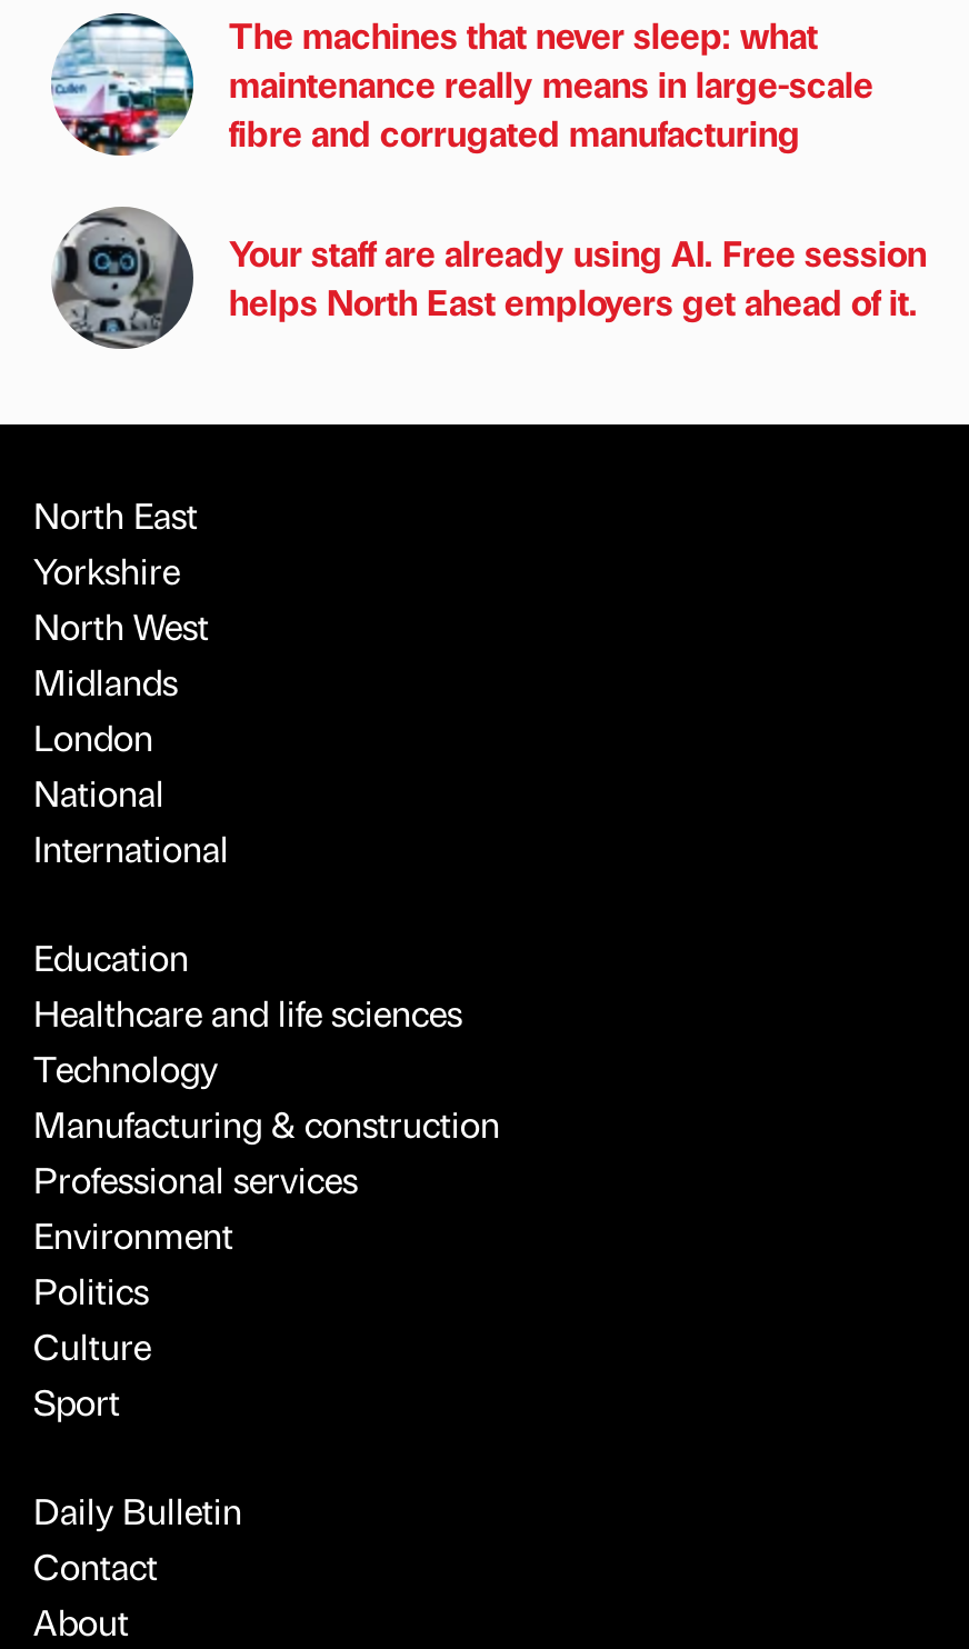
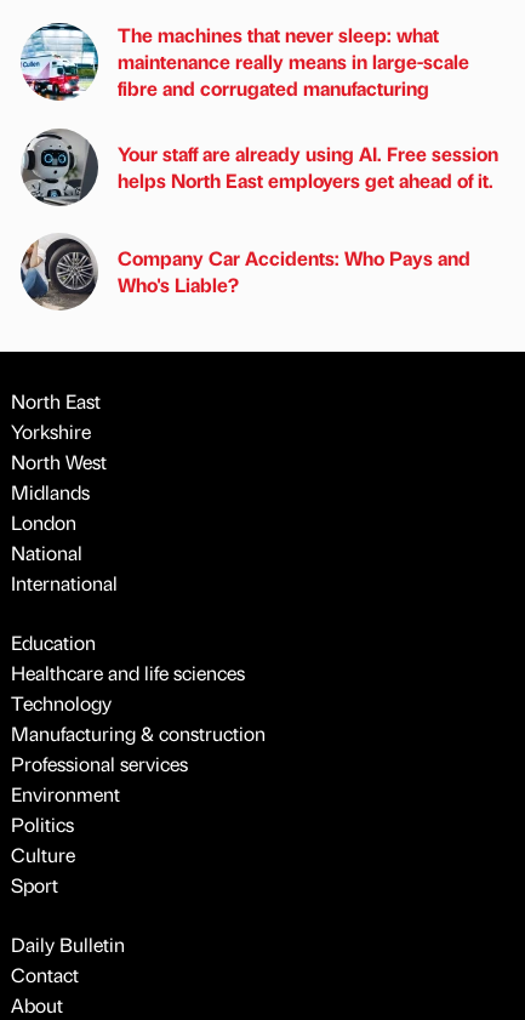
none -> [21,234,470,309] [image] | Company Car Accidents: Who Pays and | Who's Liable?

